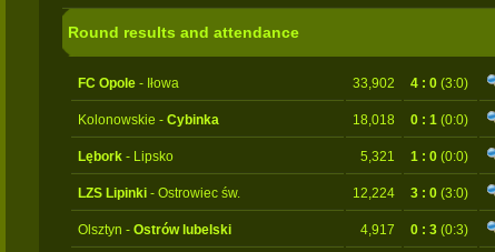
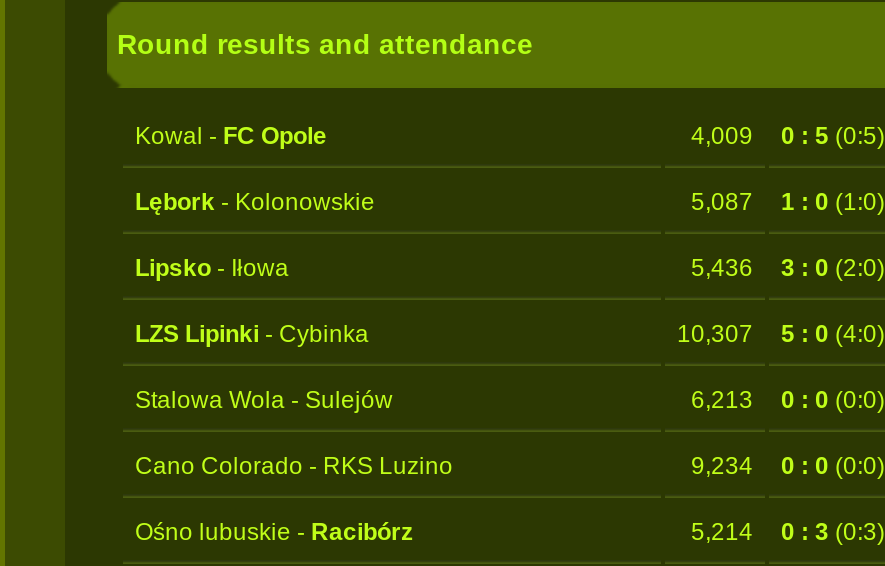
[78,75,468,238] FC Opole - Iłowa | 33,902 | 4 : 0 (3:0) | Kolonowskie - Cybinka | 18,018 | 0 : 1 (0:0) | Lębork - Lipsko | 5,321 | 1 : 0 (0:0) | LZS Lipinki - Ostrowiec św. | 12,224 | 3 : 0 (3:0) | Olsztyn - Ostrów lubelski | 4,917 -> [135,122,885,546] Kowal - FC Opole | 4,009 | 0 : 5 (0:5) | Lębork - Kolonowskie | 5,087 | 1 : 0 (1:0) | Lipsko - Iłowa | 5,436 | 3 : 0 (2:0) | LZS Lipinki - Cybinka | 10,307 | 5 : 0 (4:0) | Stalowa Wola - Sulejów | 6,213 | 0 : 0 (0:0) | Cano Colorado - RKS Luzino | 9,234 | 0 : 0 (0:0) | Ośno lubuskie - Racibórz | 5,214

